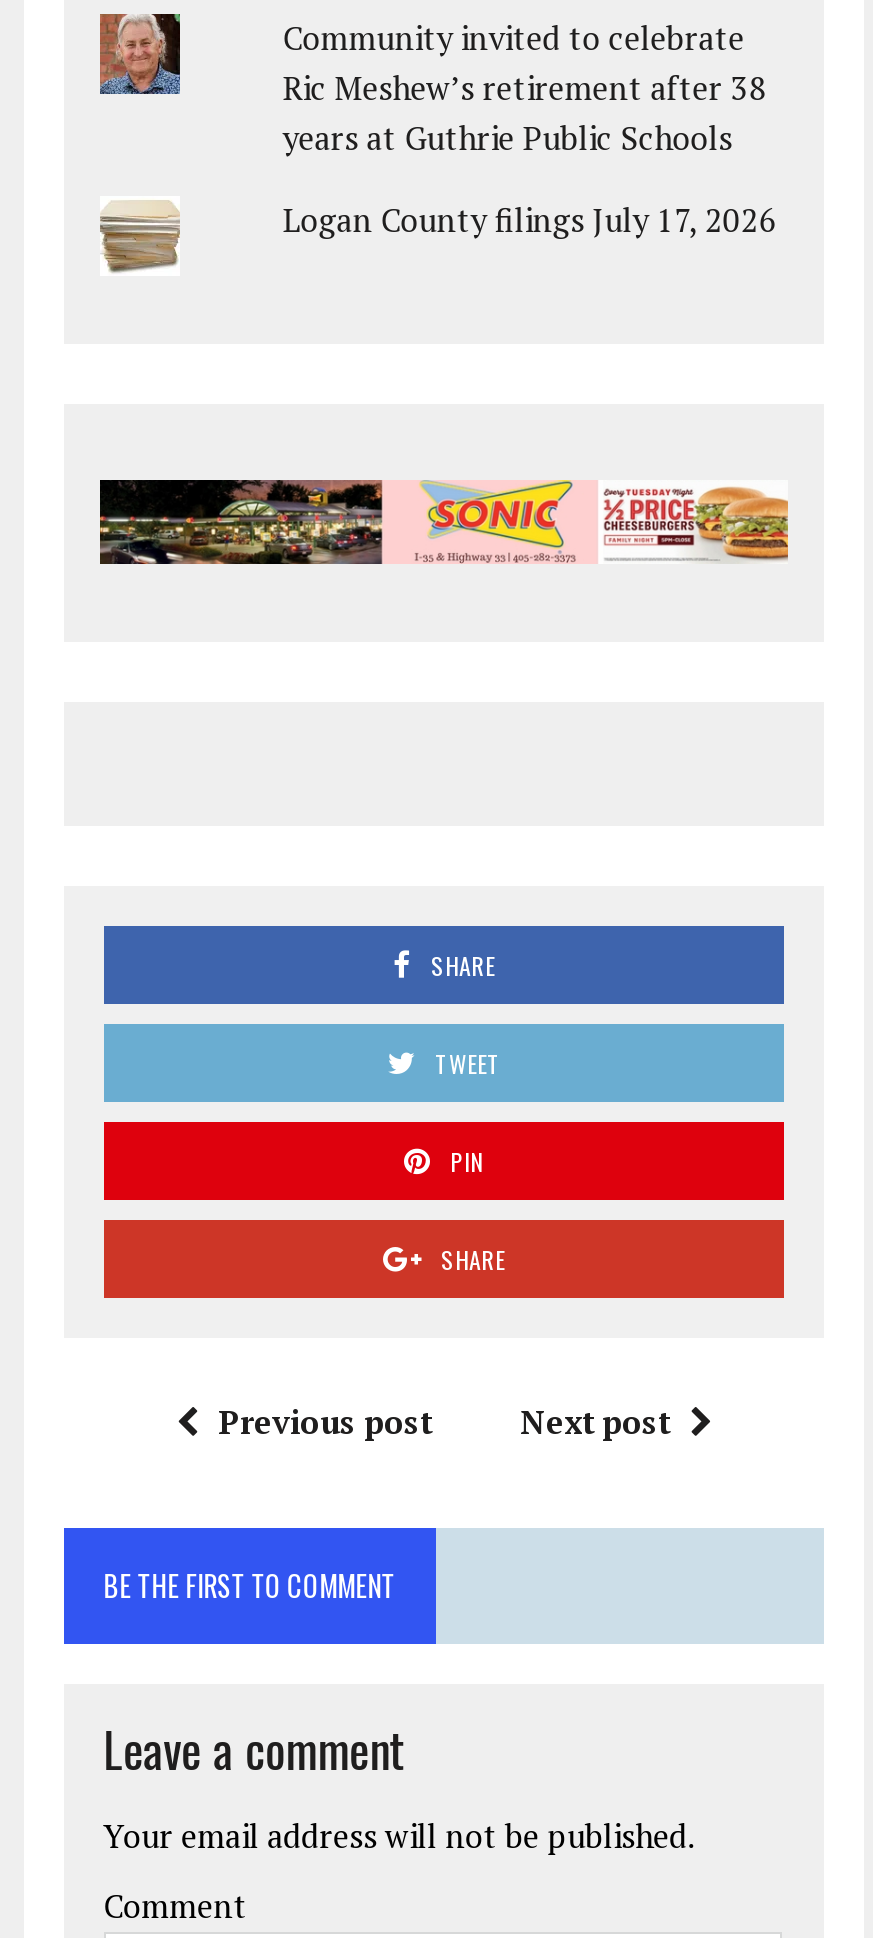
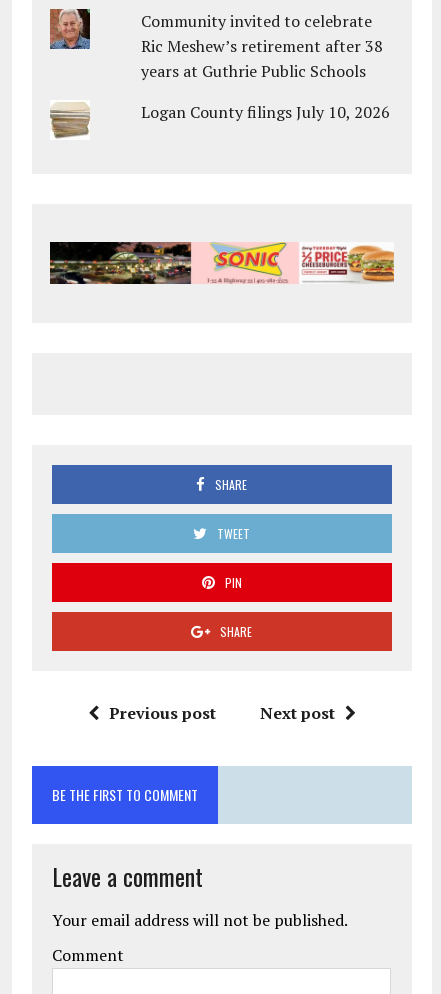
[283,197,777,241] Logan County filings July 17, 2026 -> [141,101,390,123] Logan County filings July 10, 2026

